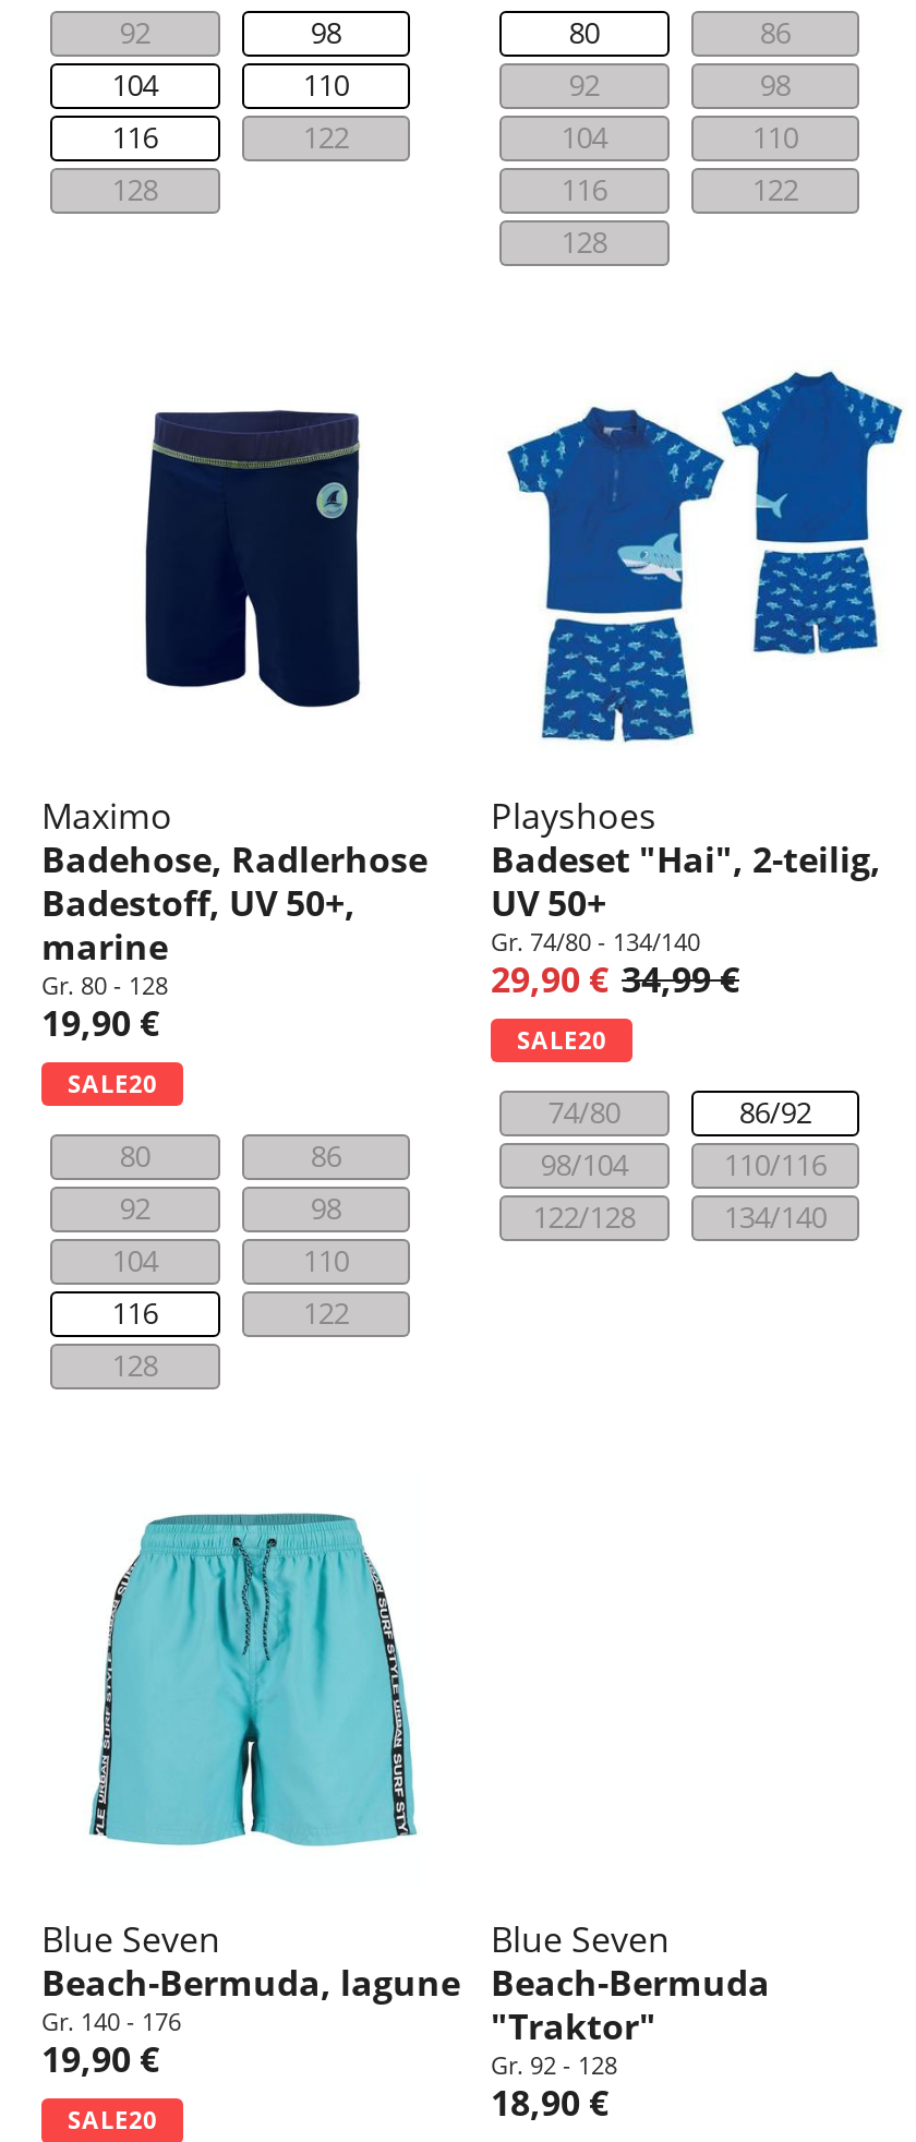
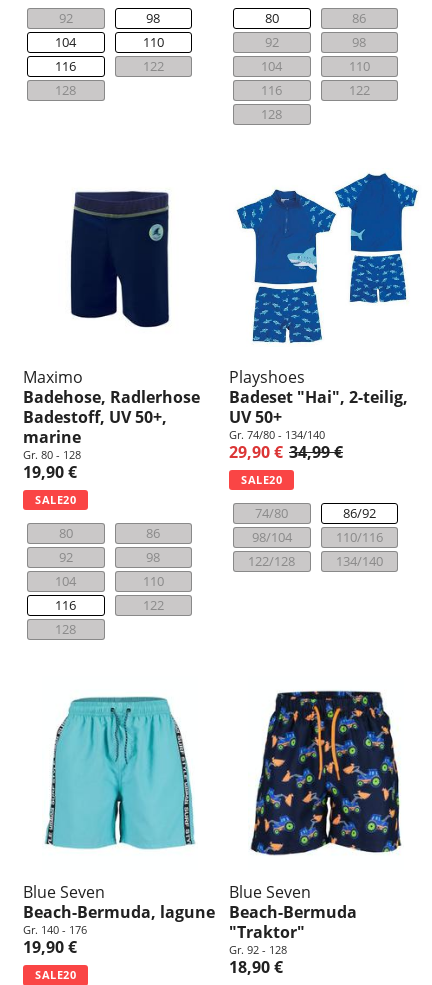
none -> [250,690,402,856] [image]

